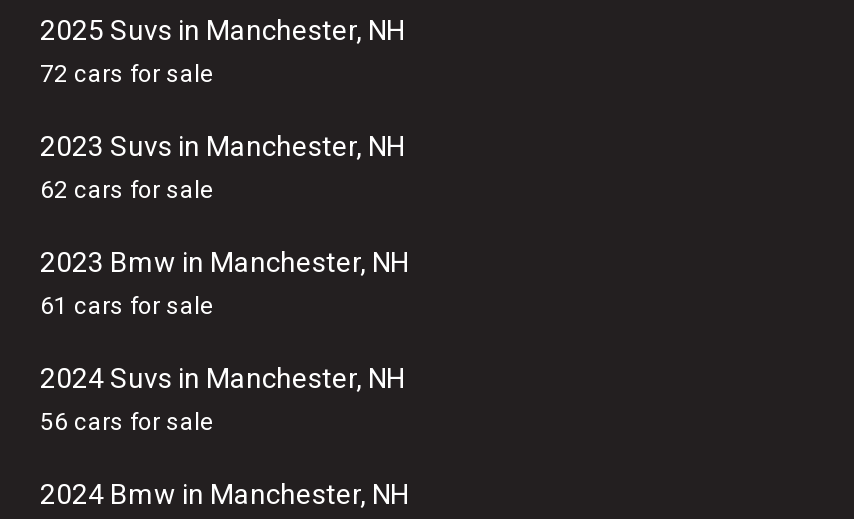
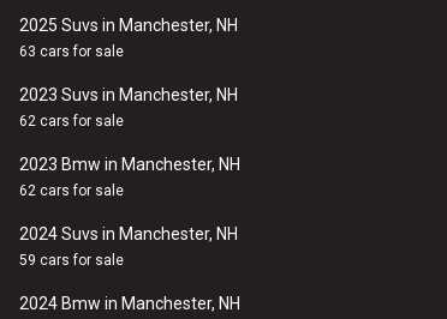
[40,60,214,88] 72 cars for sale -> [19,43,124,60] 63 cars for sale
[40,292,214,320] 61 cars for sale -> [19,182,124,199] 62 cars for sale
[40,408,214,436] 56 cars for sale -> [19,252,124,269] 59 cars for sale

